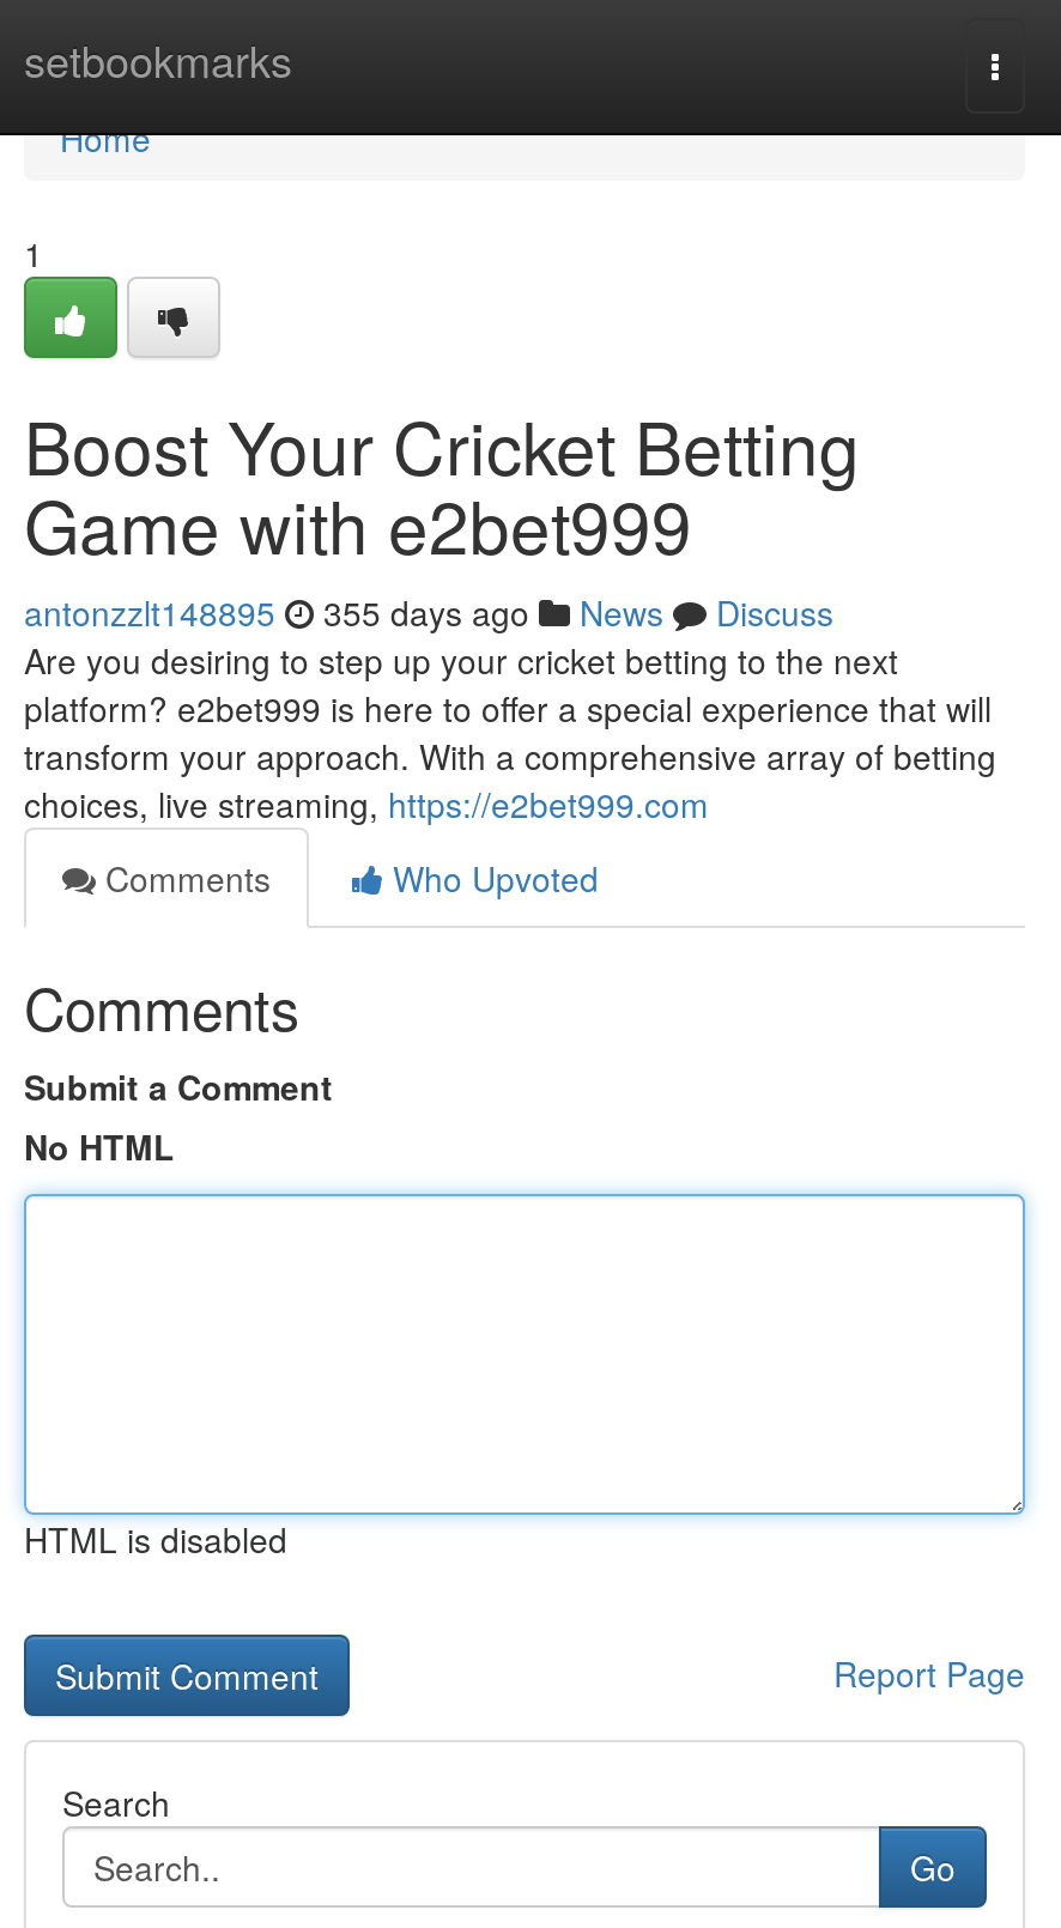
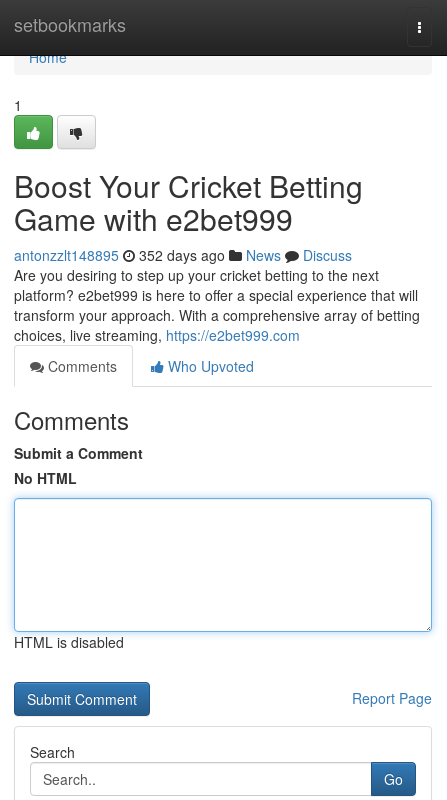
[24,588,833,636] antonzzlt148895 355 days ago News Discuss -> [14,245,352,265] antonzzlt148895 352 days ago News Discuss

